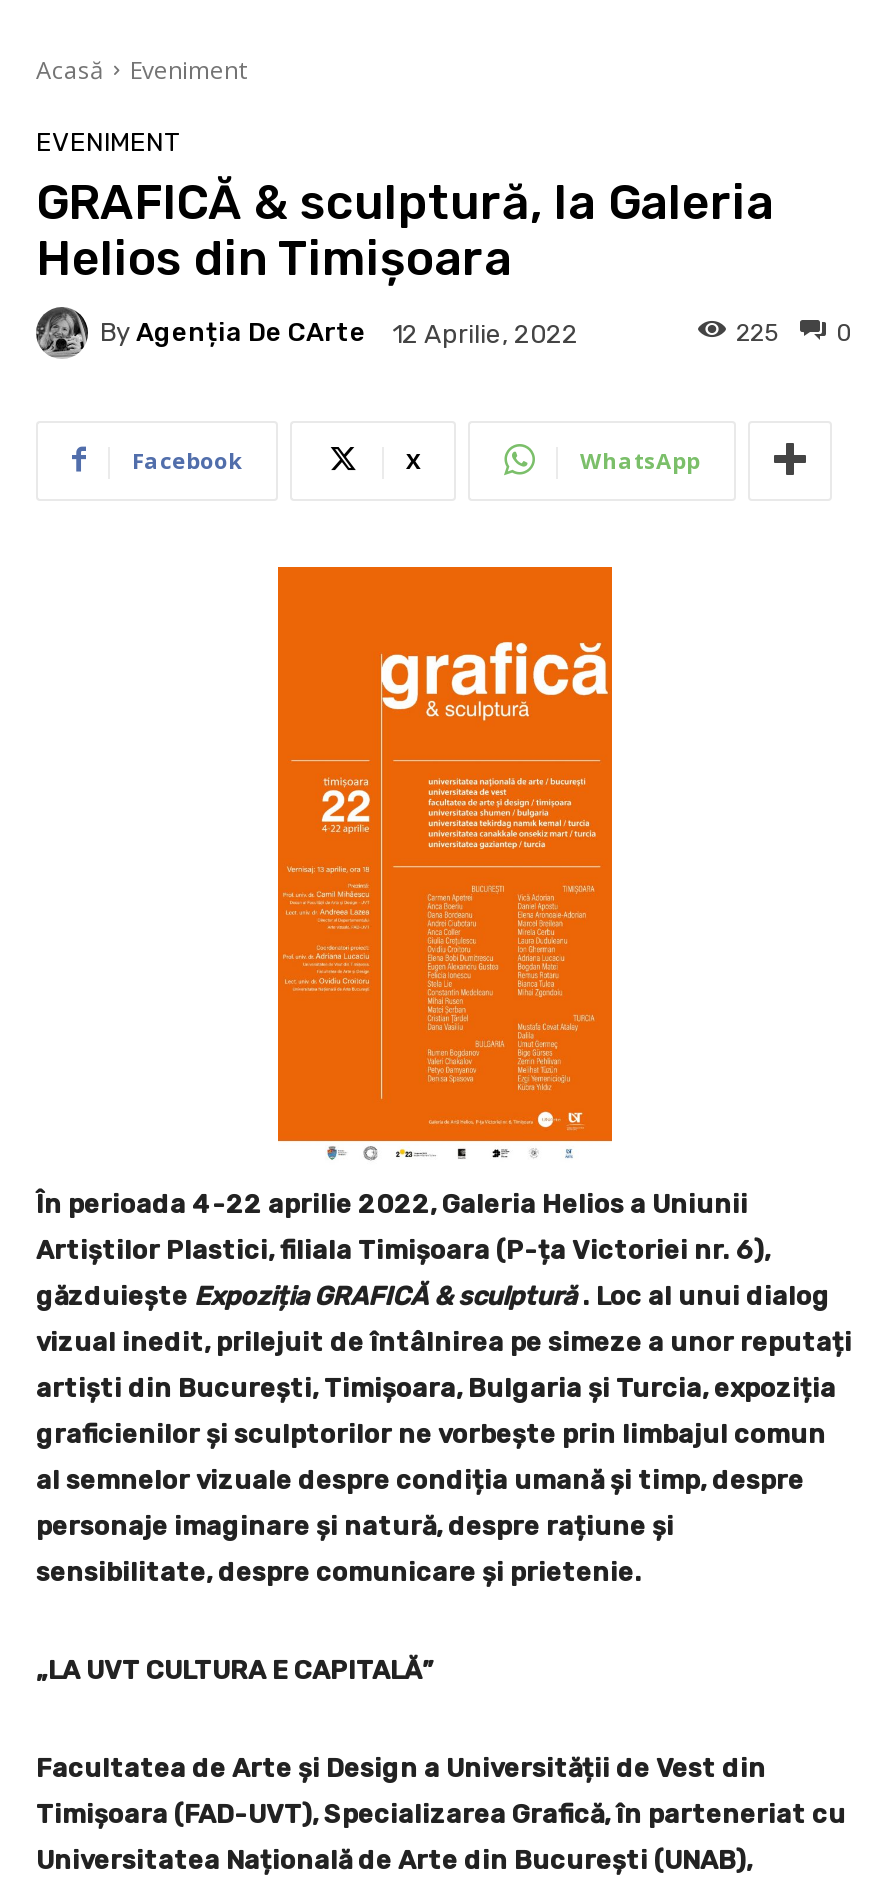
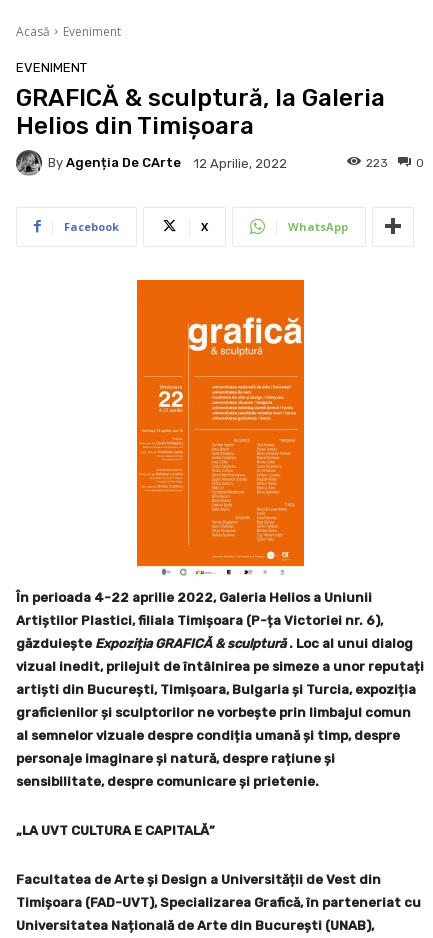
[736,318,852,346] 225 0 -> [366,155,424,169] 223 0

